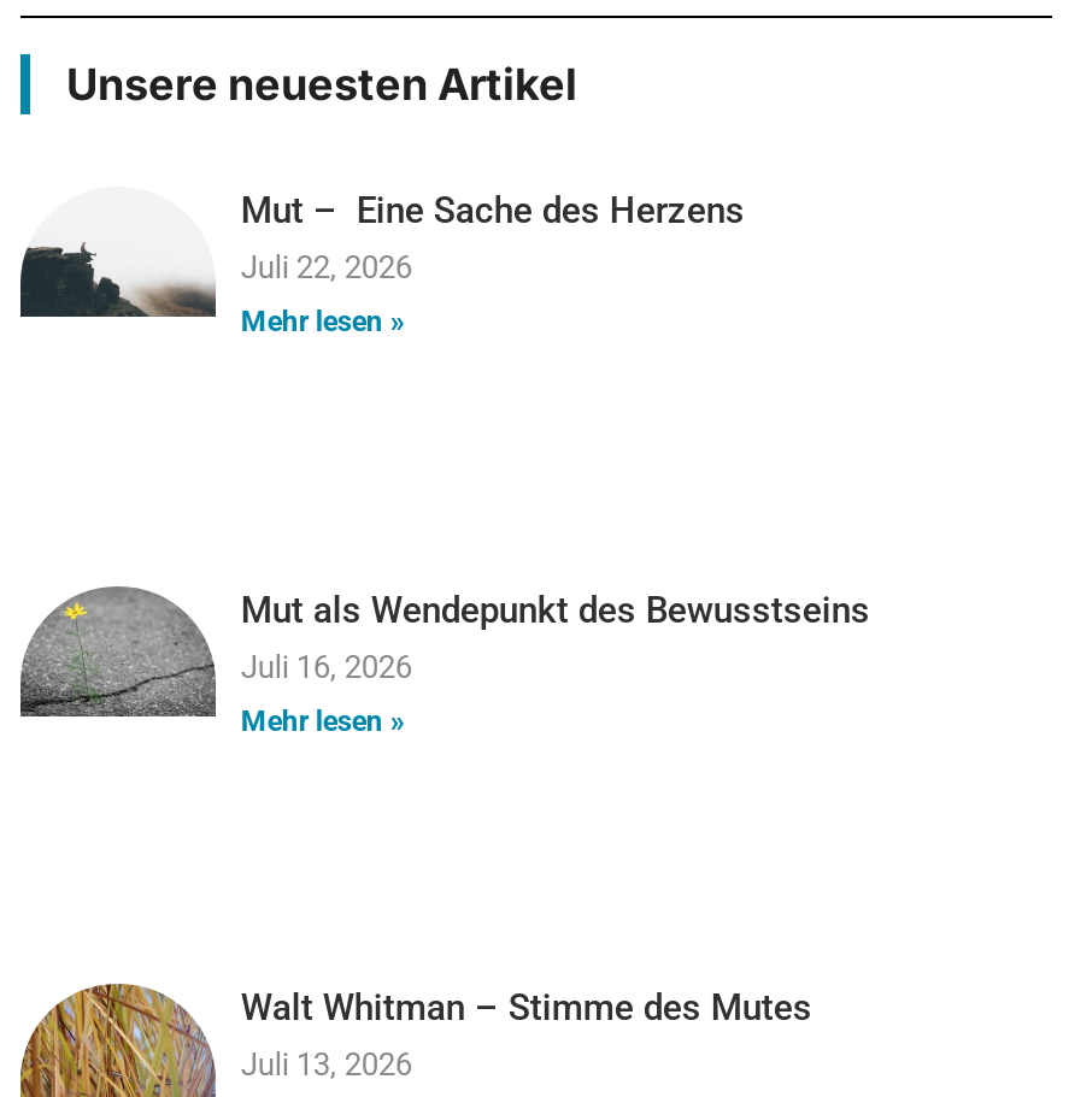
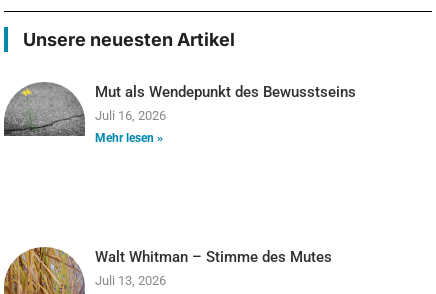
[23,189,744,338] [image] | Mut – Eine Sache des Herzens | Juli 22, 2026 | Mehr lesen » -> none

